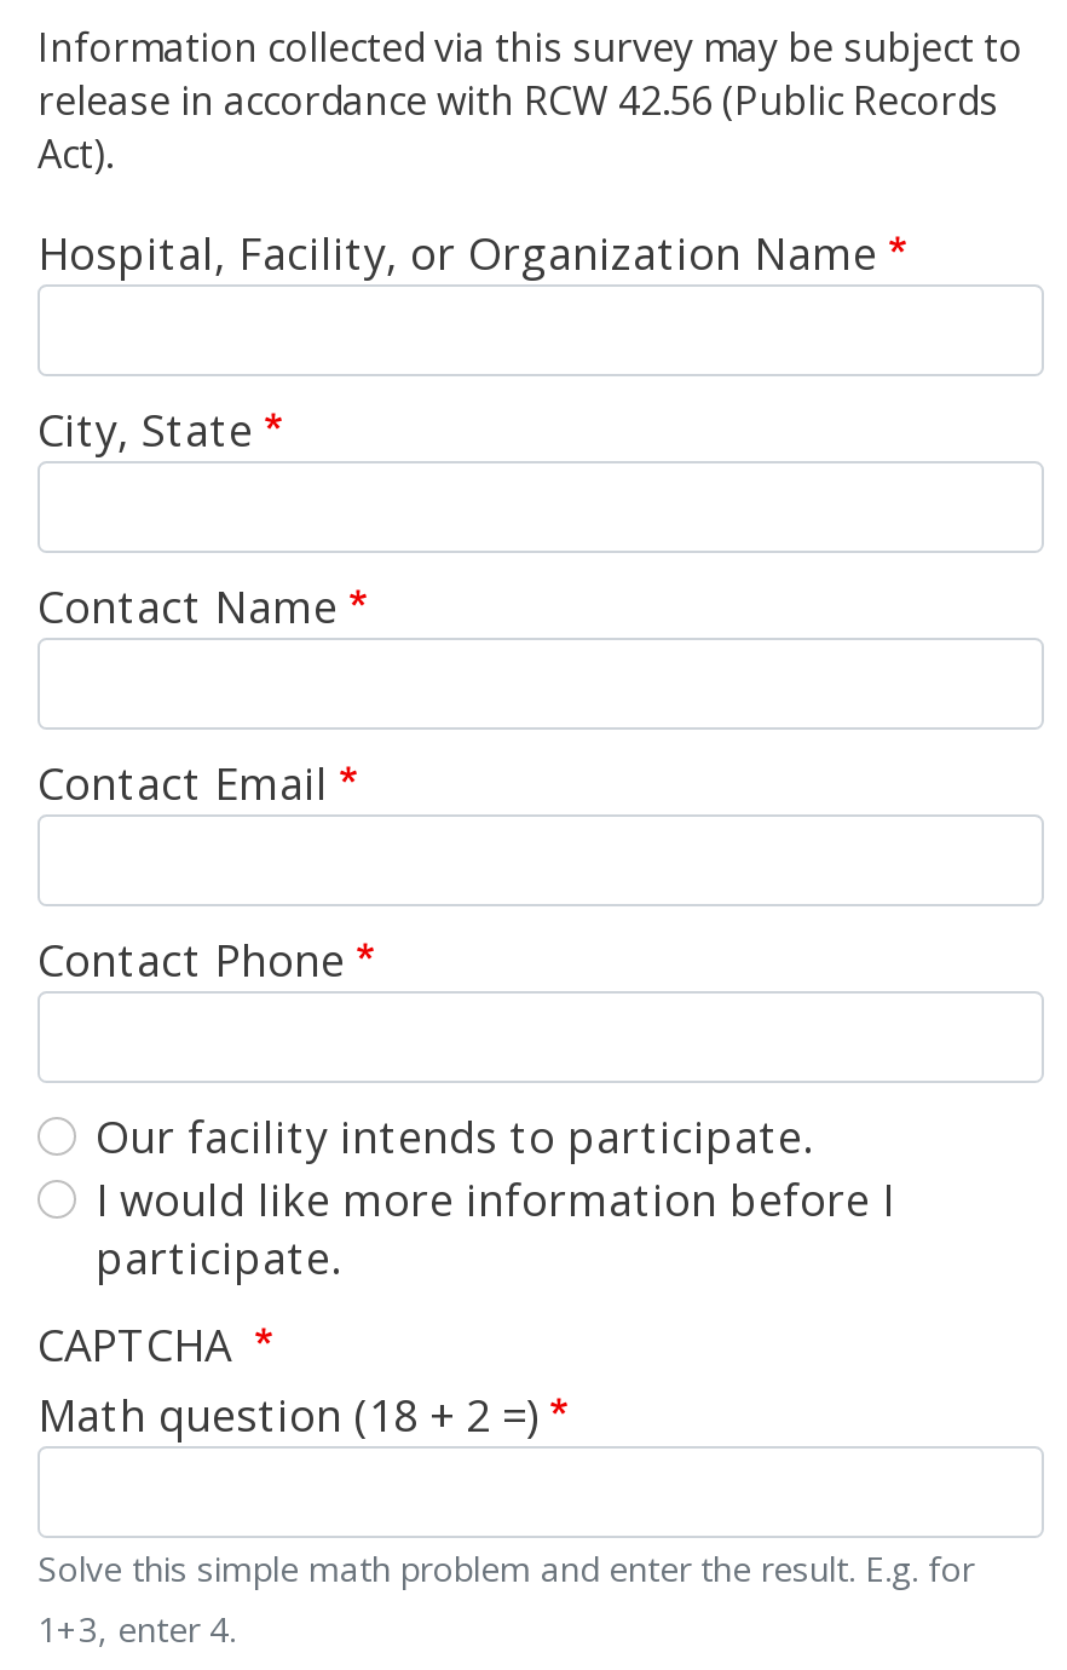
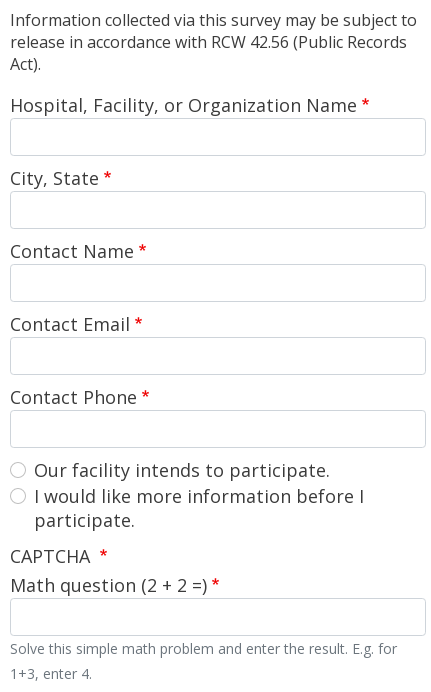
[38,1386,538,1444] Math question (18 + 2 =) -> [10,573,207,597] Math question (2 + 2 =)

